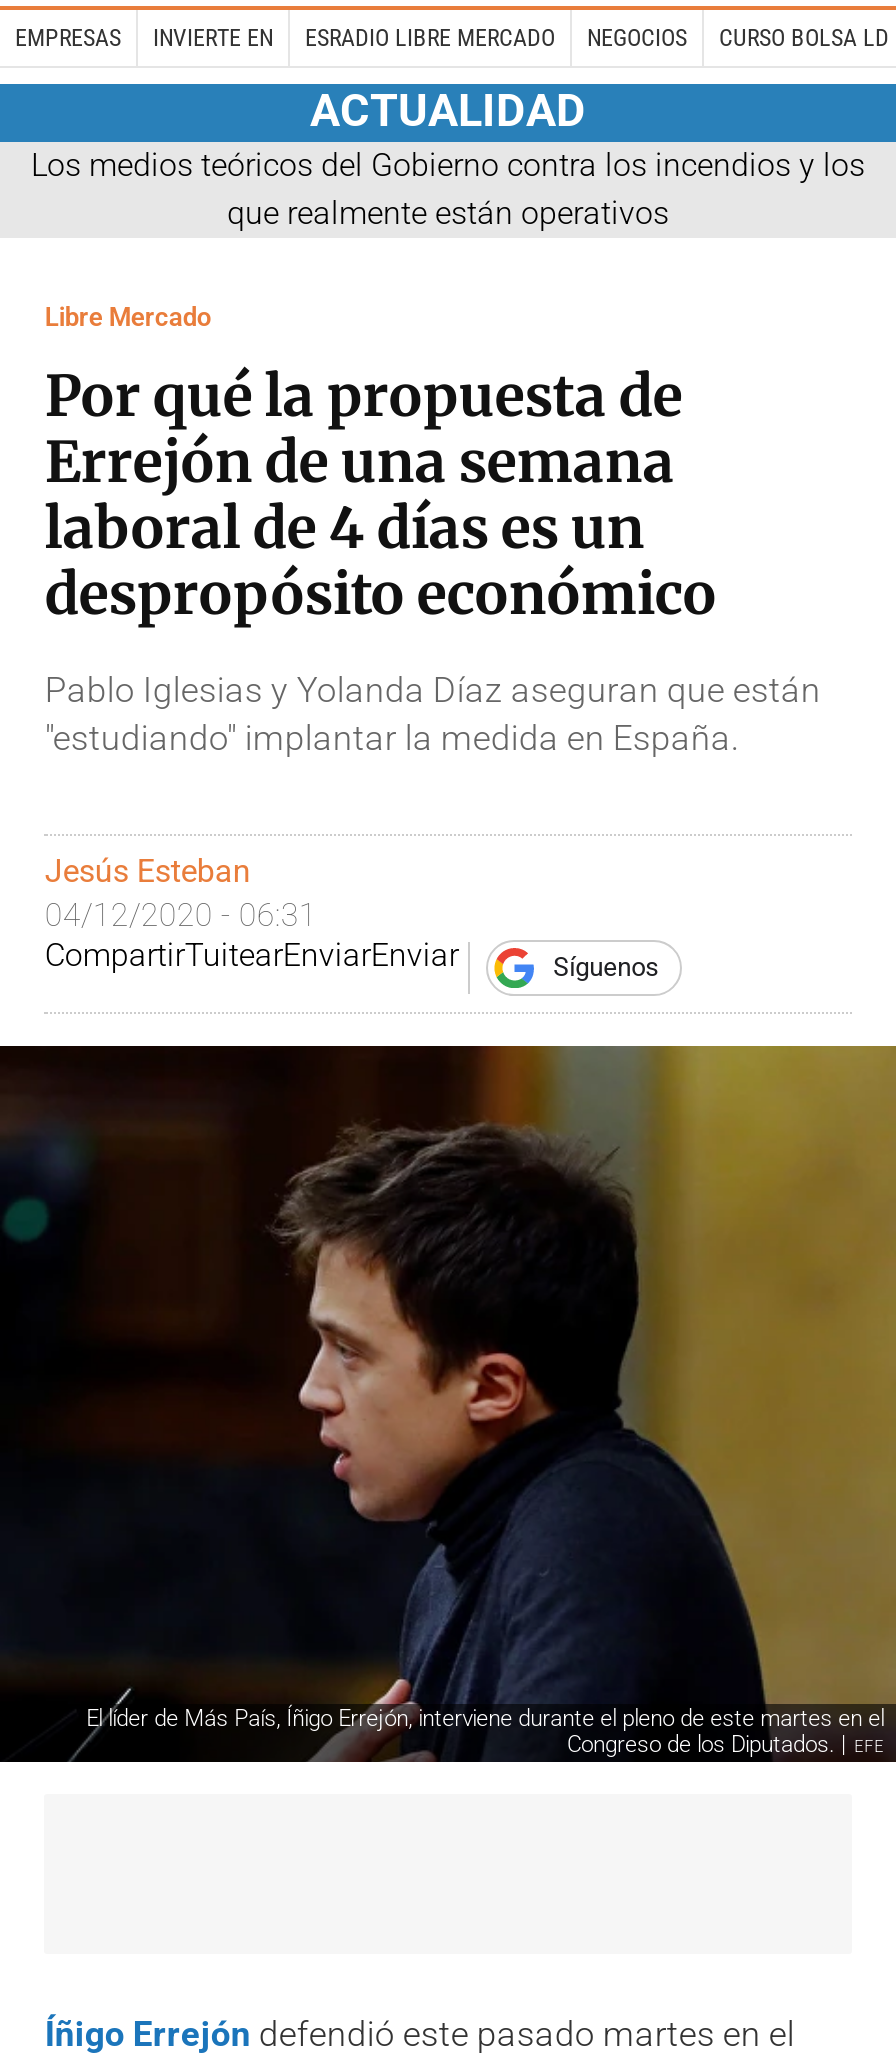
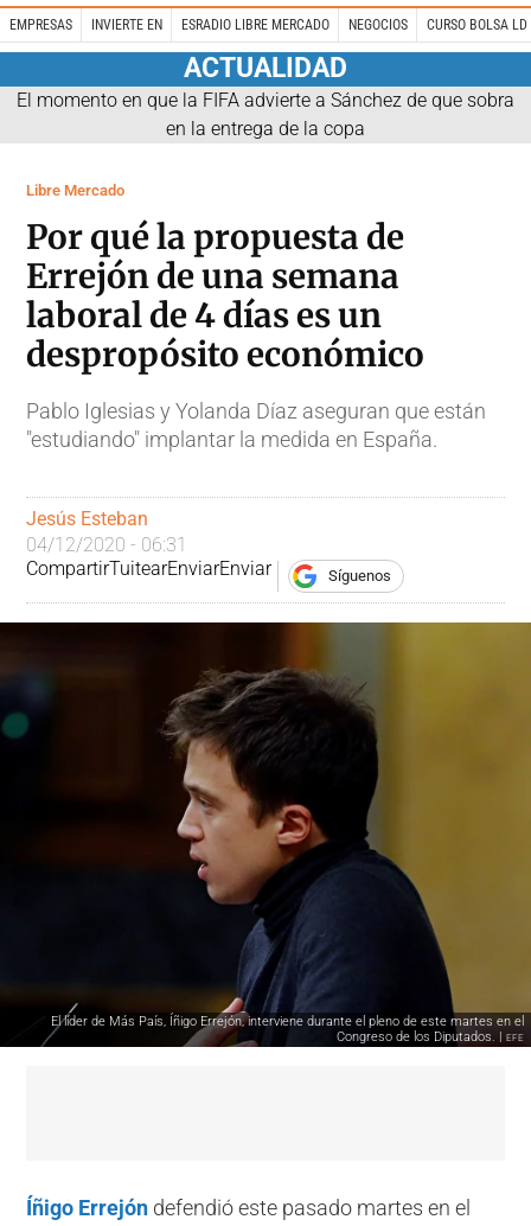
[31,145,865,231] Los medios teóricos del Gobierno contra los incendios y los | que realmente están operativos -> [17,88,514,139] El momento en que la FIFA advierte a Sánchez de que sobra | en la entrega de la copa

